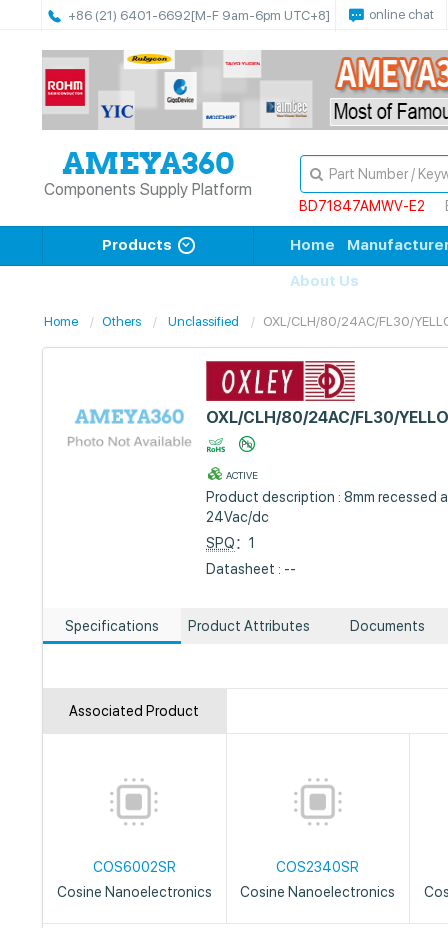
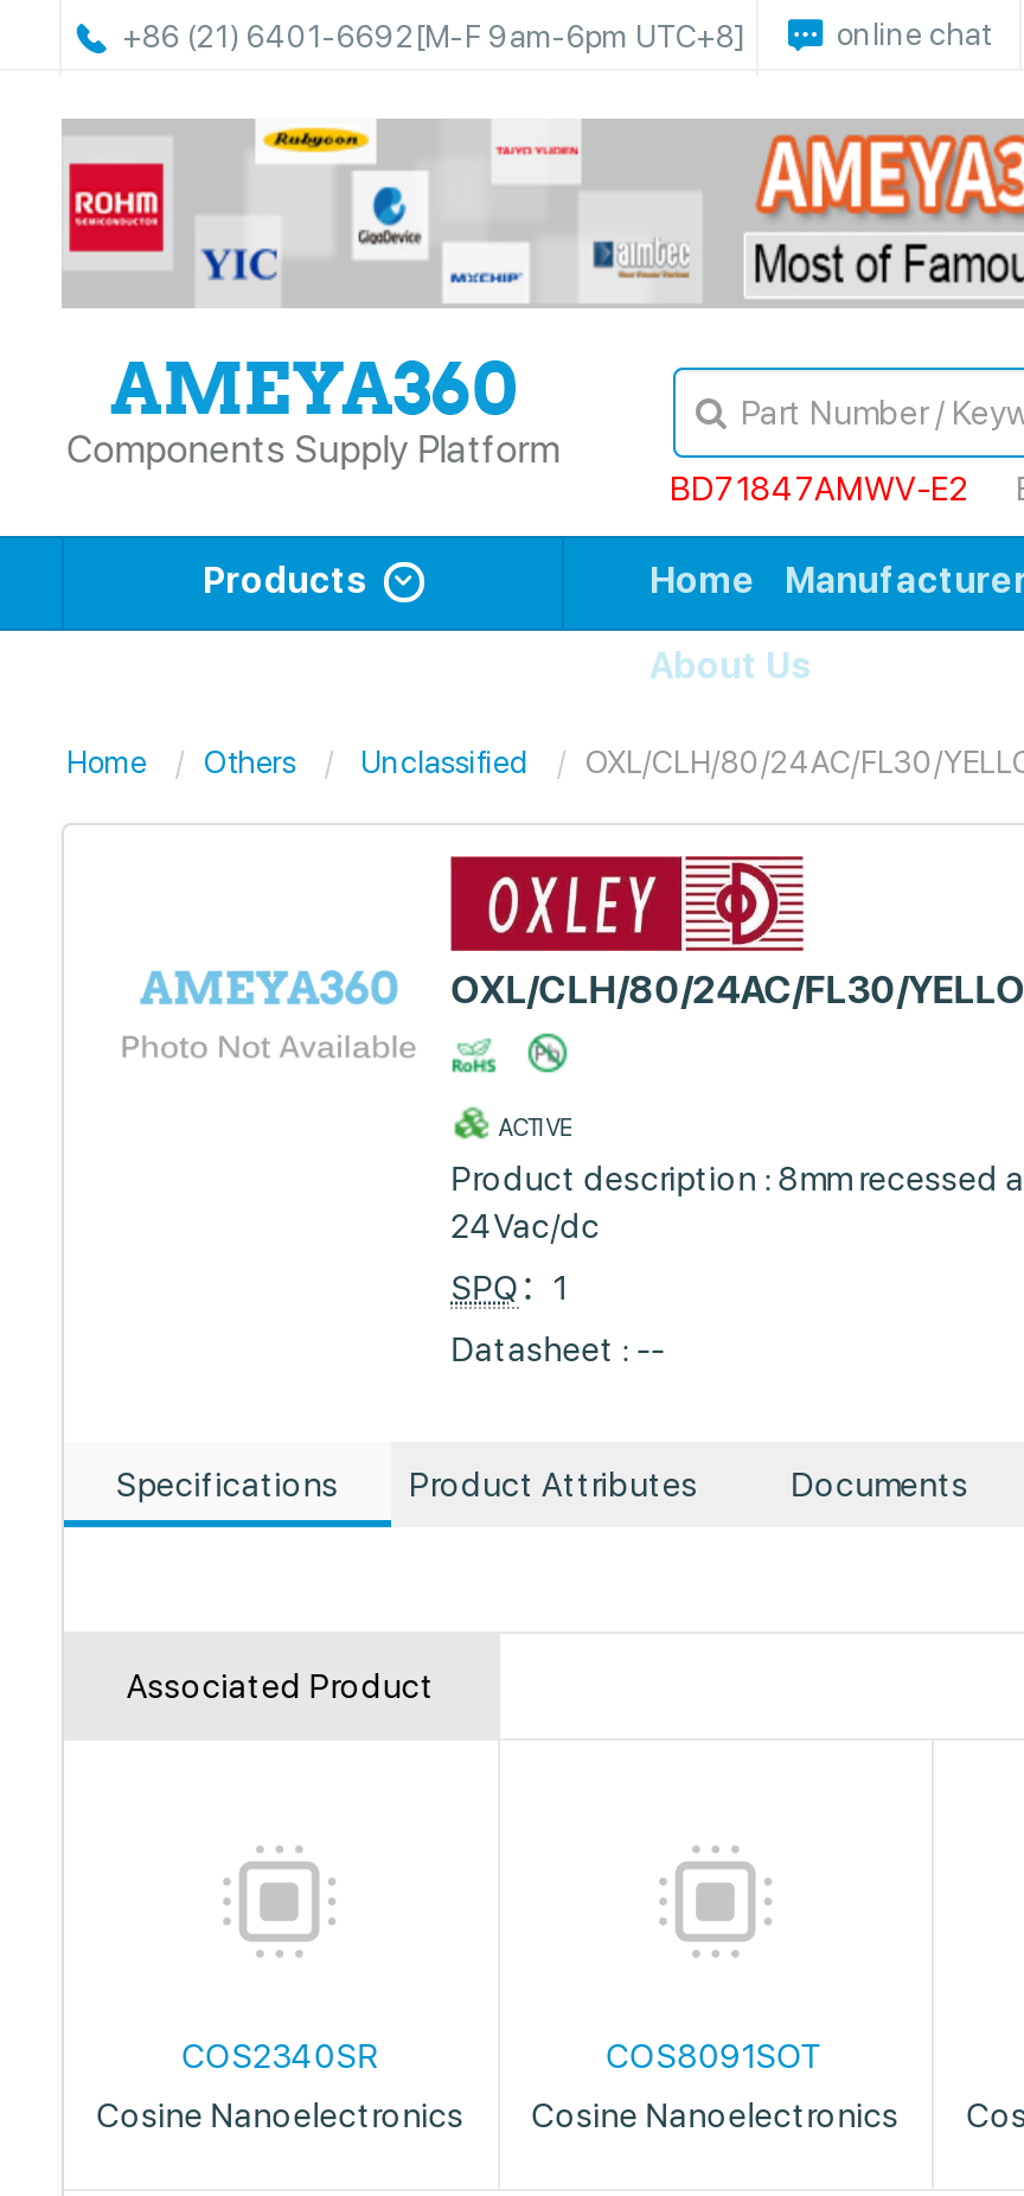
[93,859,176,875] COS6002SR -> [182,2037,379,2075] COS2340SR
[276,859,359,875] COS2340SR -> [606,2037,824,2075] COS8091SOT

